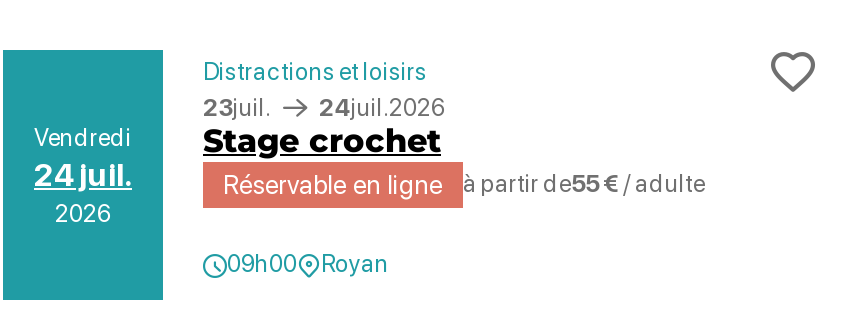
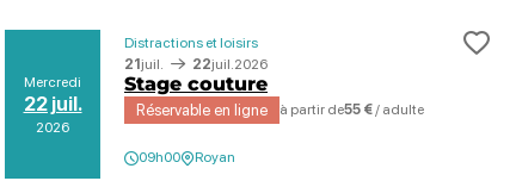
[34,94,445,194] 23juil. | 24juil. 2026 | Vendredi | 24 juil. -> [23,56,268,115] 21juil. | 22juil. 2026 | Mercredi | 22 juil.
[203,121,441,159] Stage crochet -> [124,72,268,95] Stage couture

